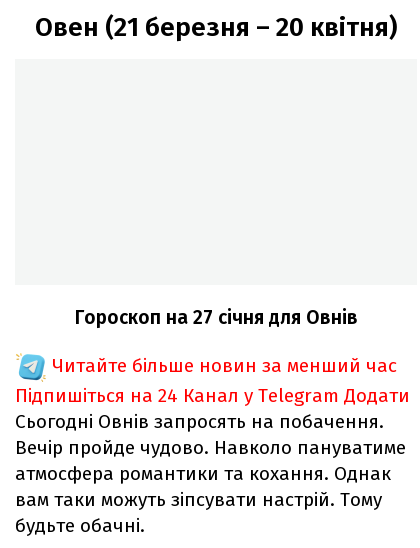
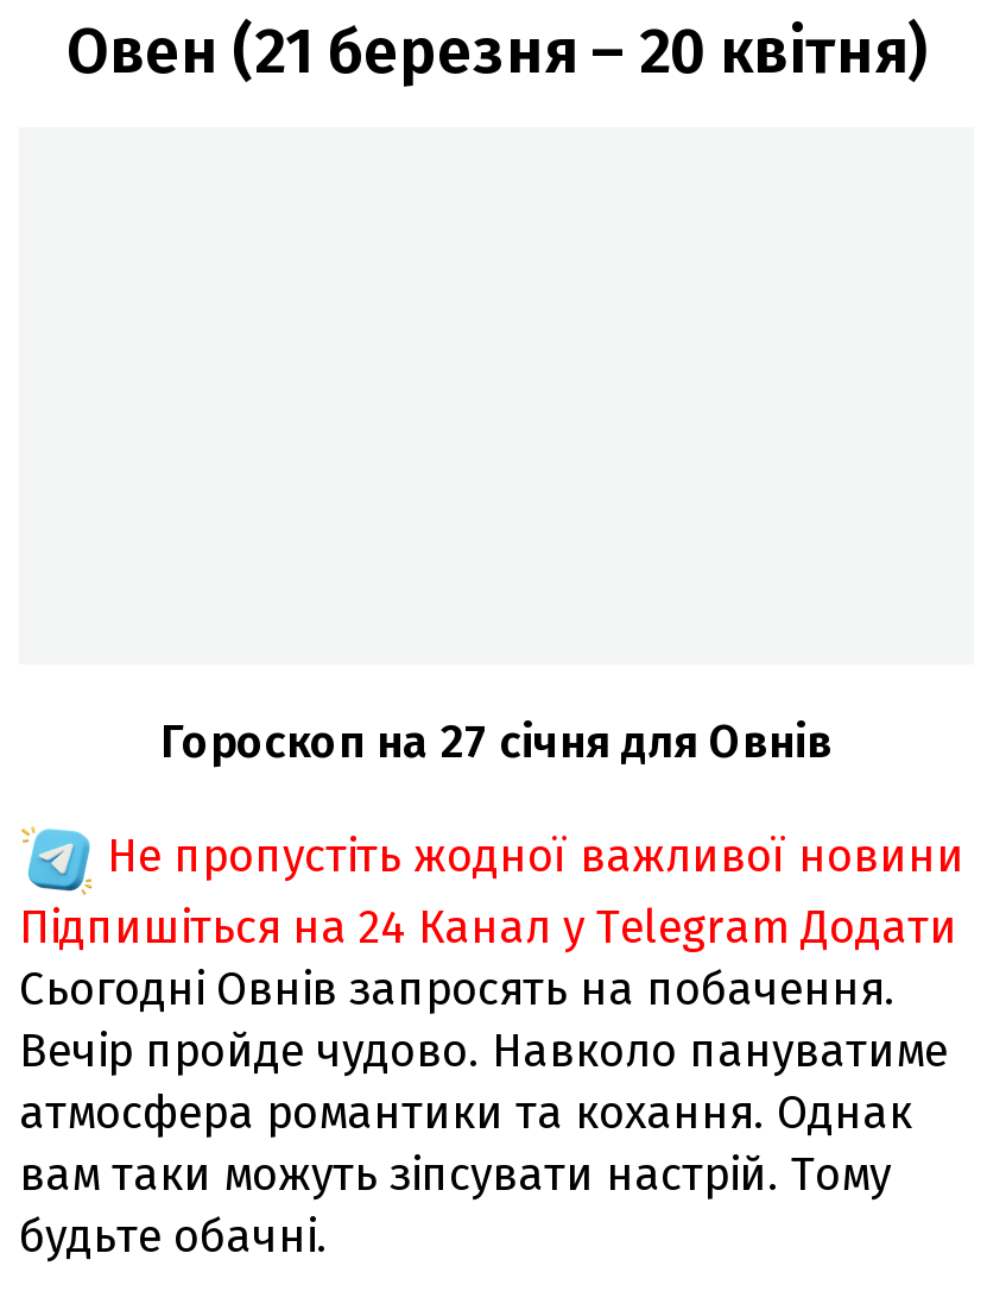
[52,353,397,376] Читайте більше новин за менший час -> [107,827,964,882] Не пропустіть жодної важливої новини

